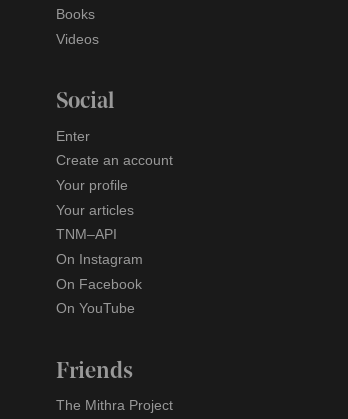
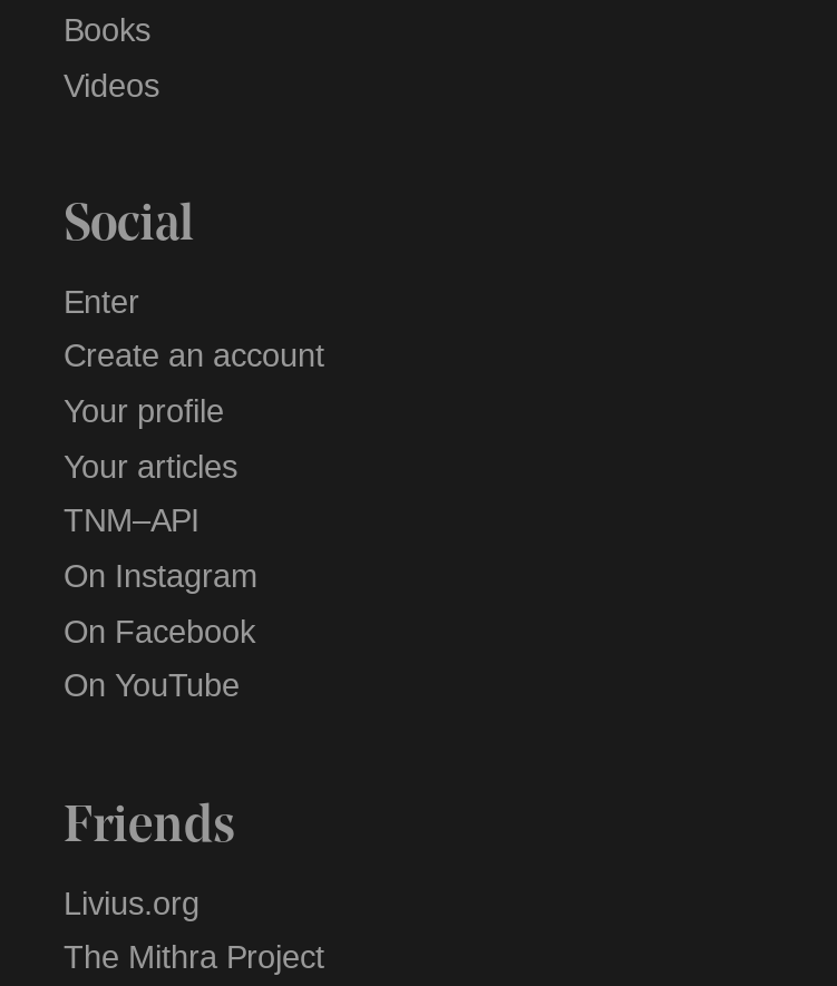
none -> [64,885,199,920] Livius.org

